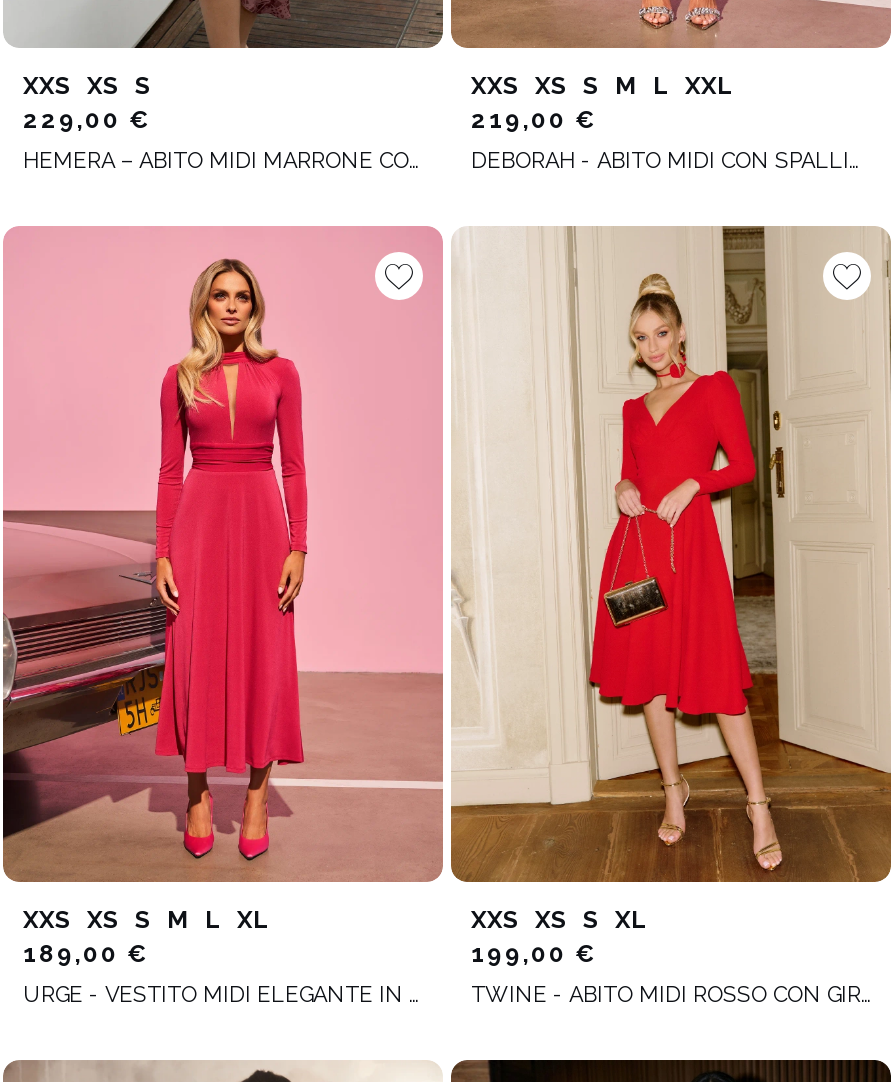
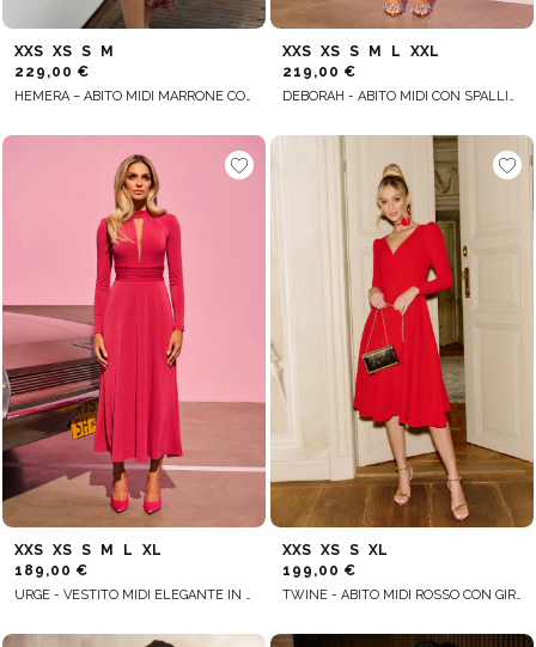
[23,72,151,100] XXS XS S -> [14,43,114,60] XXS XS S M

